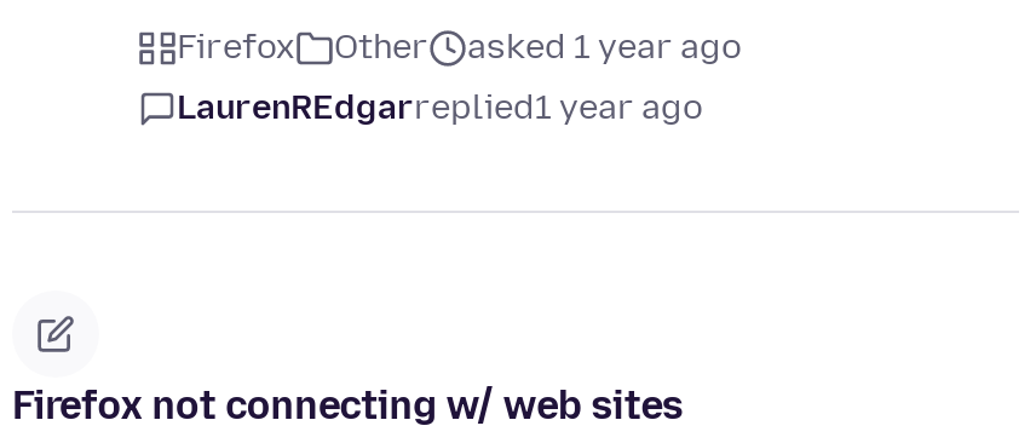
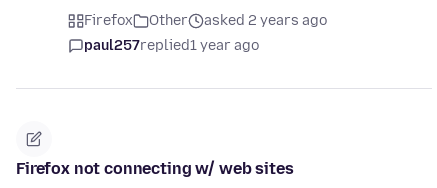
[467,28,741,69] asked 1 year ago -> [204,12,327,29] asked 2 years ago
[177,88,702,130] LaurenREdgarreplied1 year ago -> [84,37,259,54] paul257replied1 year ago

